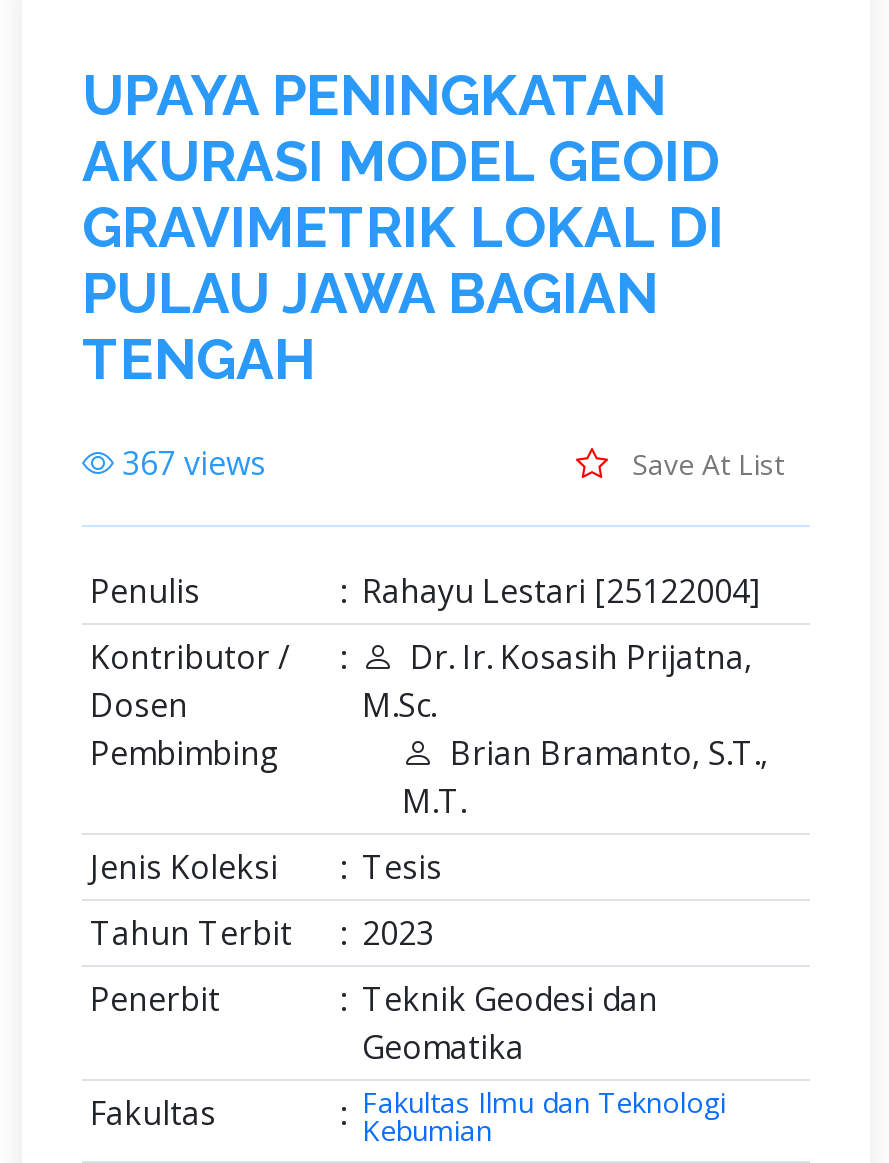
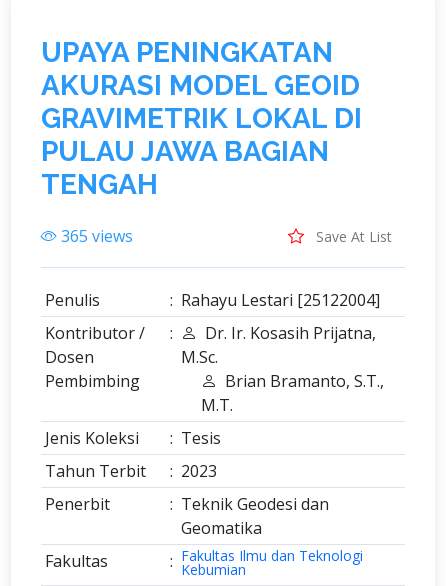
[122,441,266,485] 367 views -> [61,225,133,247] 365 views

